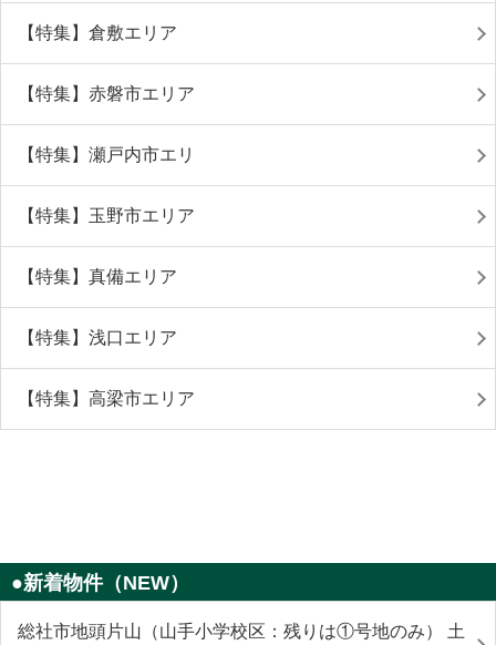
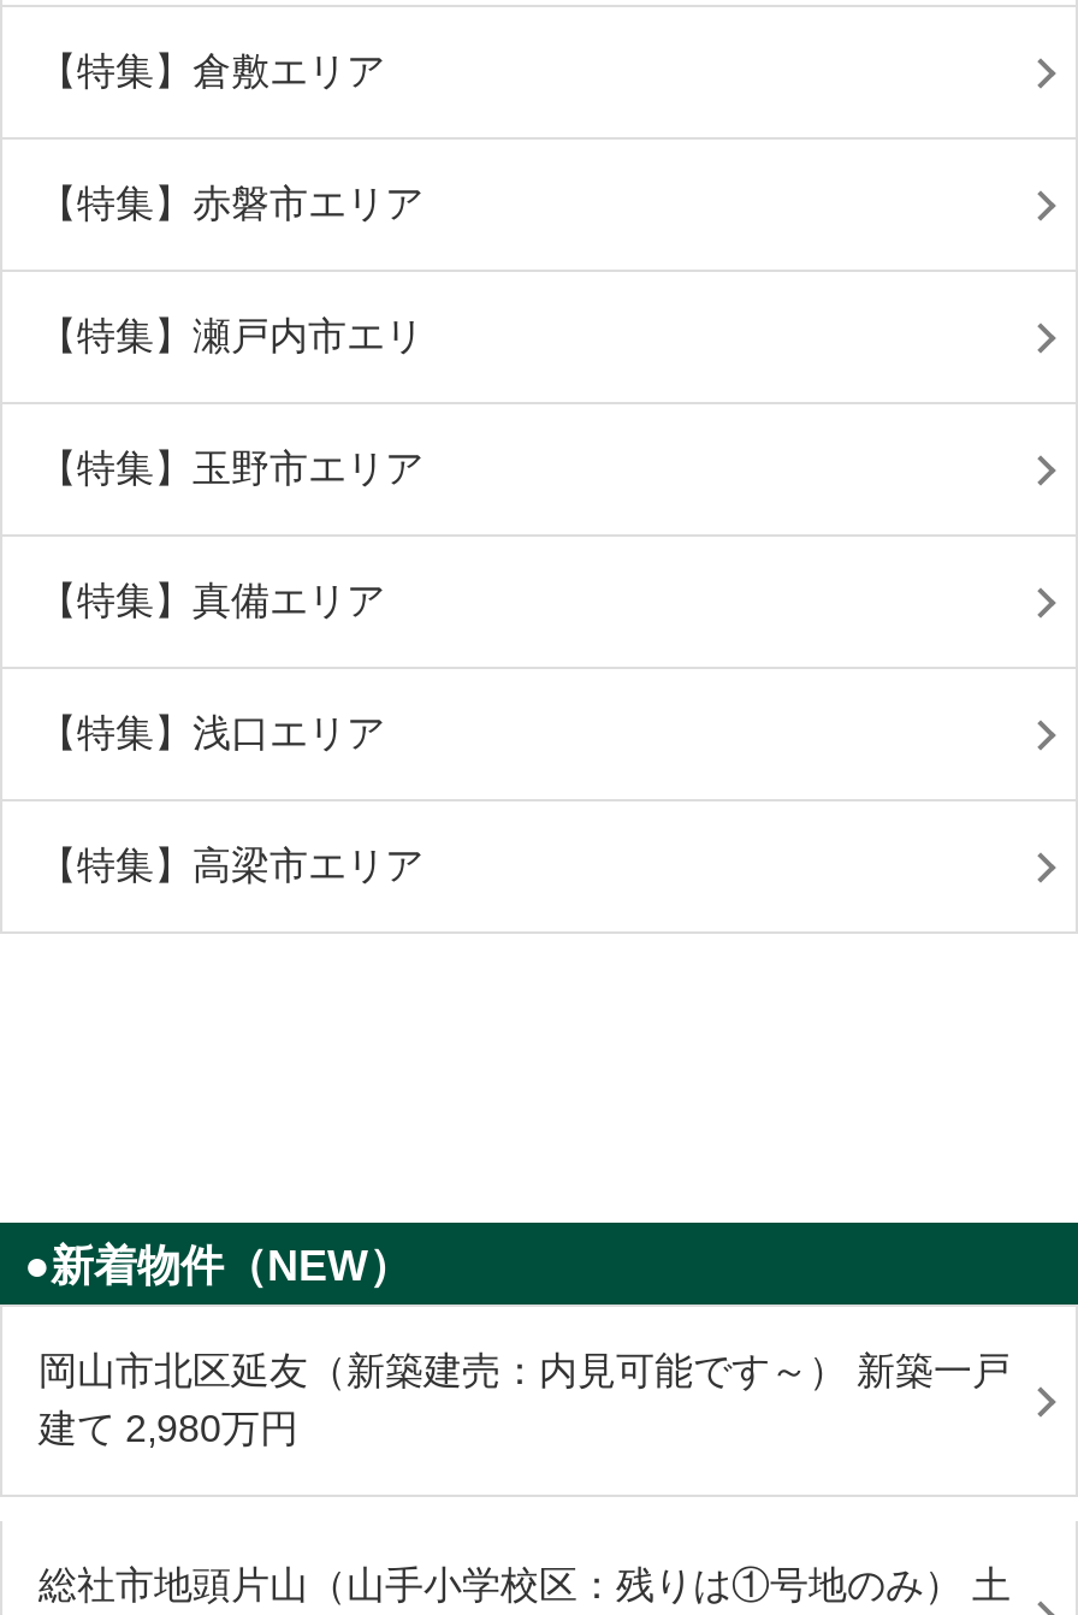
none -> [38,1349,1011,1448] 岡山市北区延友（新築建売：内見可能です～） 新築一戸 | 建て 2,980万円

